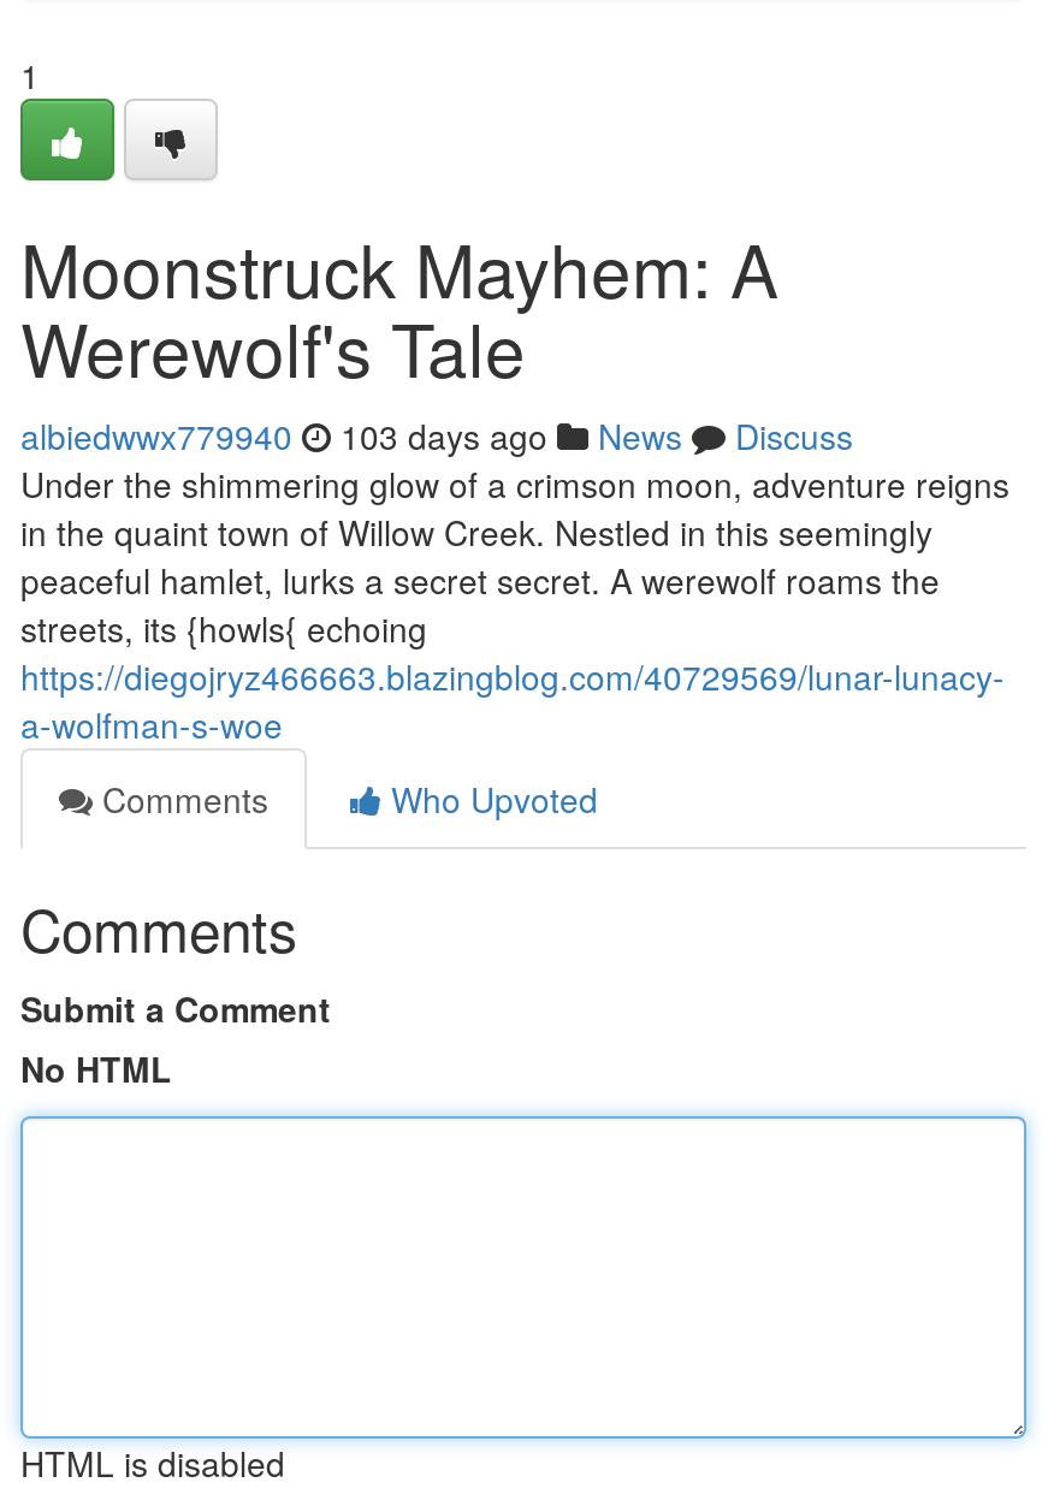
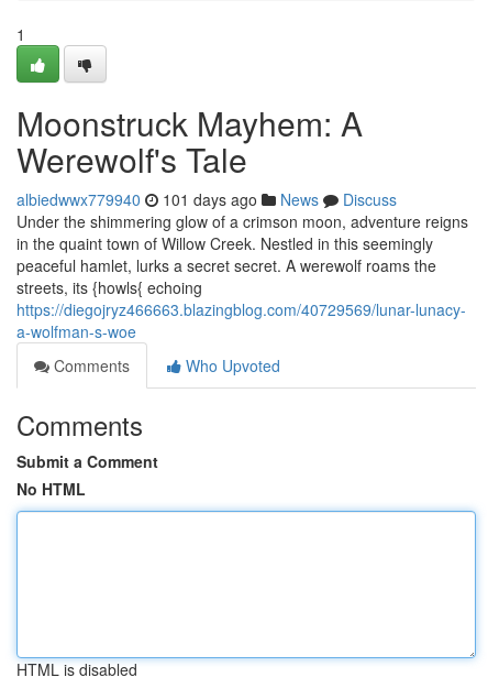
[20,411,853,459] albiedwwx779940 103 days ago News Discuss -> [16,188,397,210] albiedwwx779940 101 days ago News Discuss

